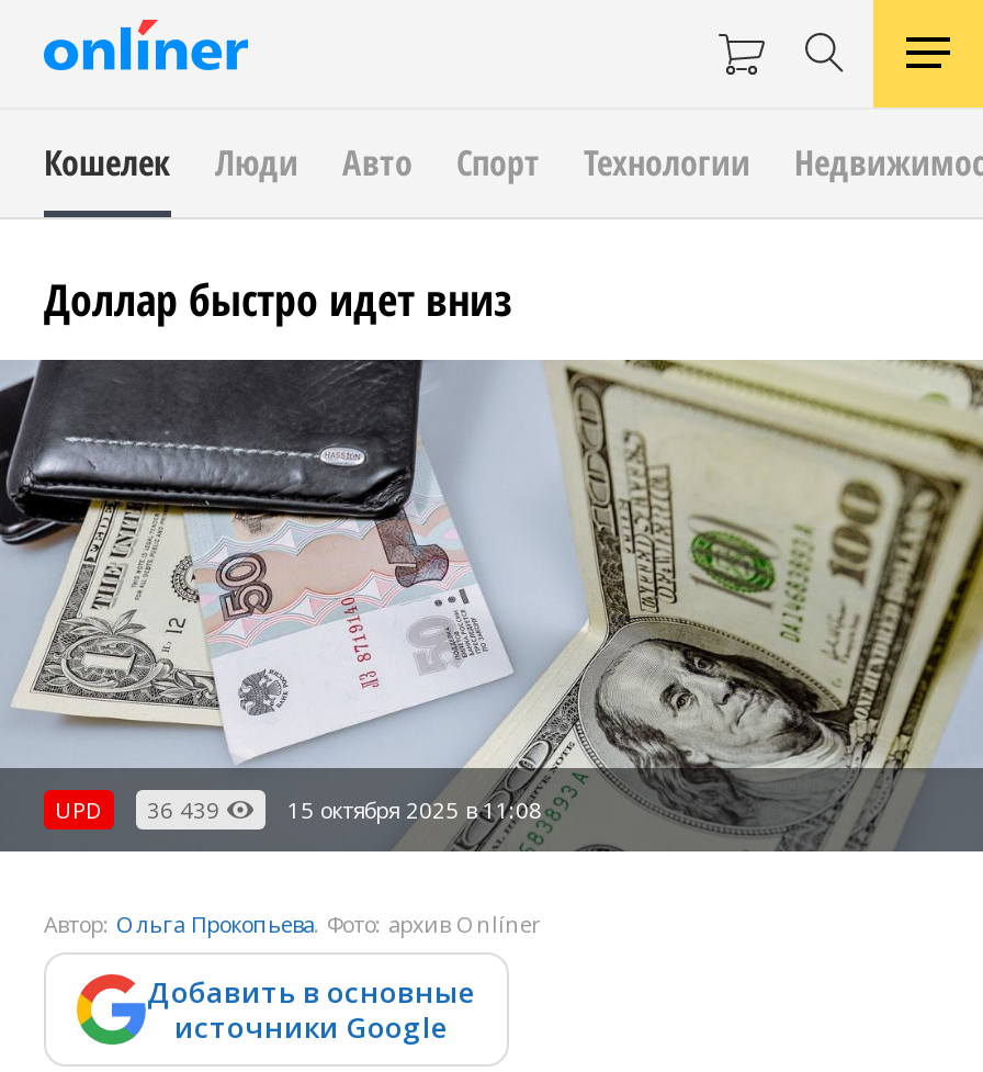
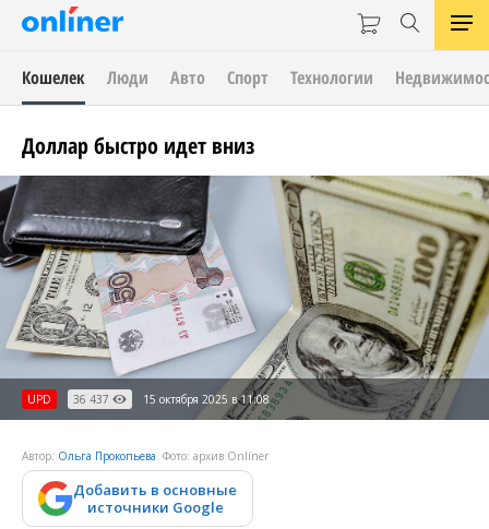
[55,794,542,825] UPD 36 439 15 октября 2025 в 11:08 -> [27,392,270,407] UPD 36 437 15 октября 2025 в 11:08

